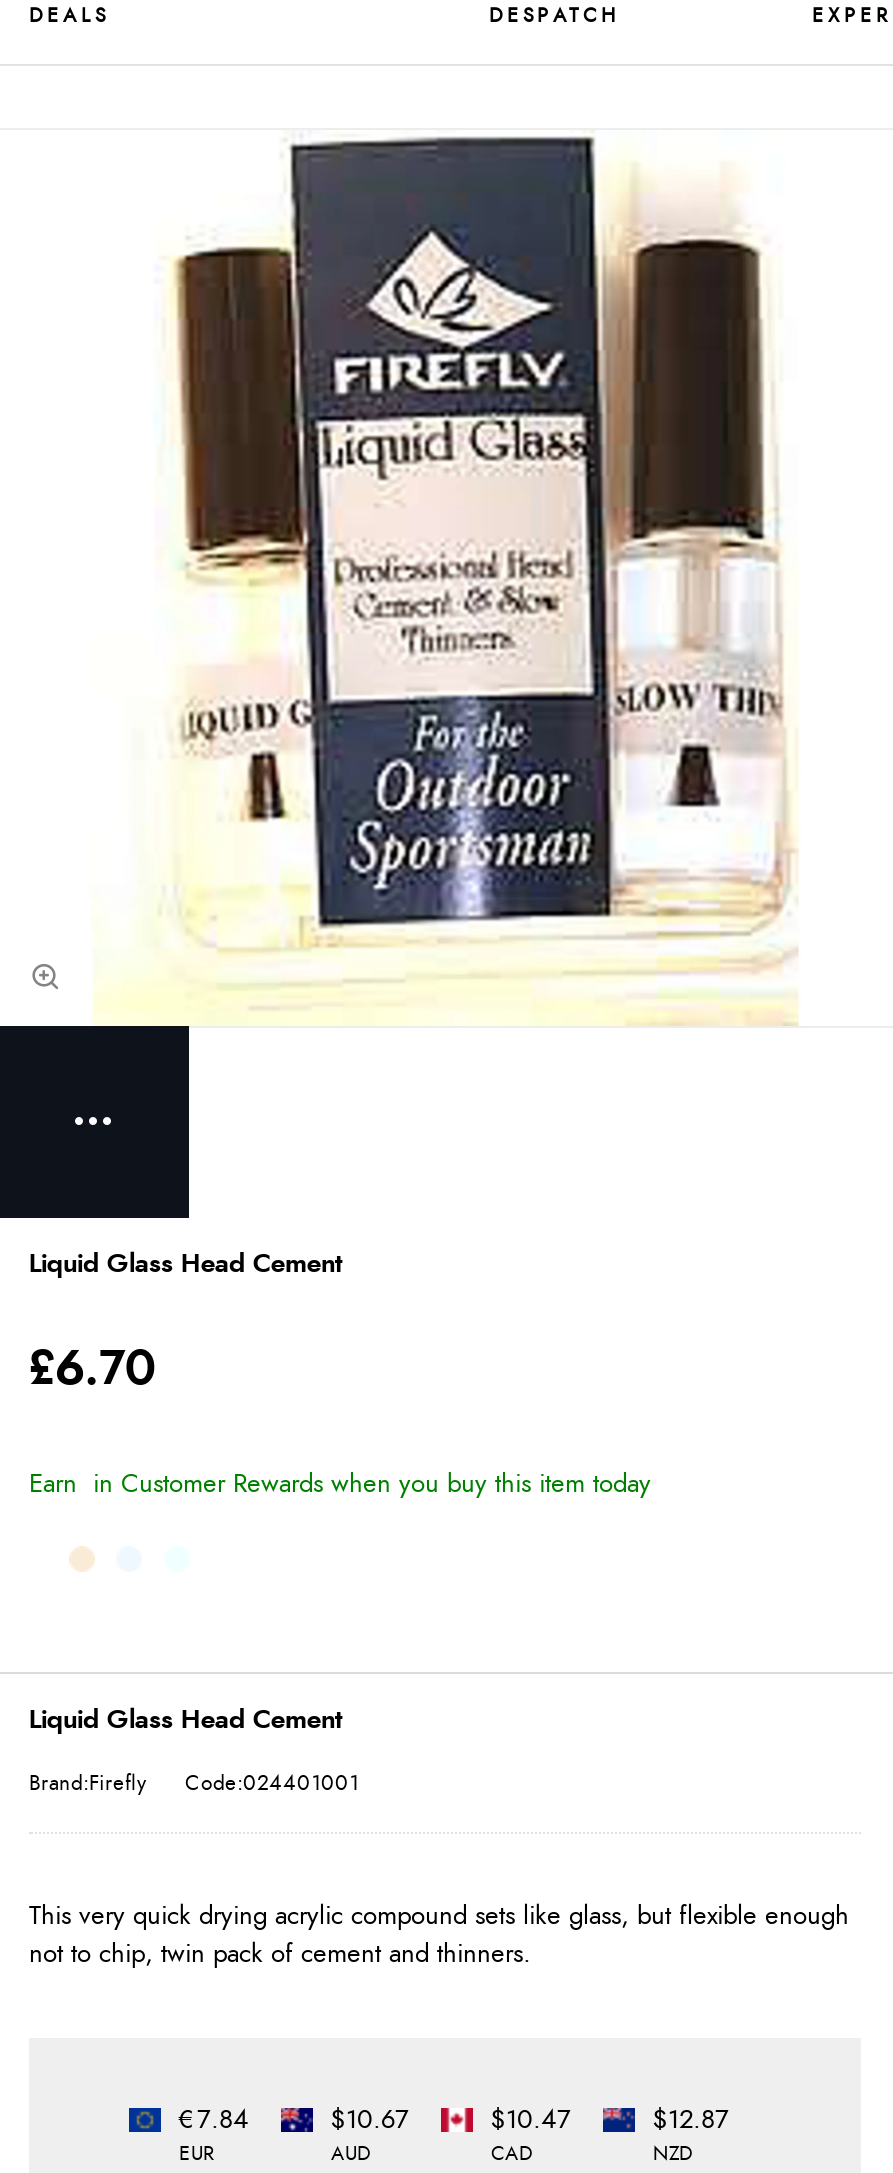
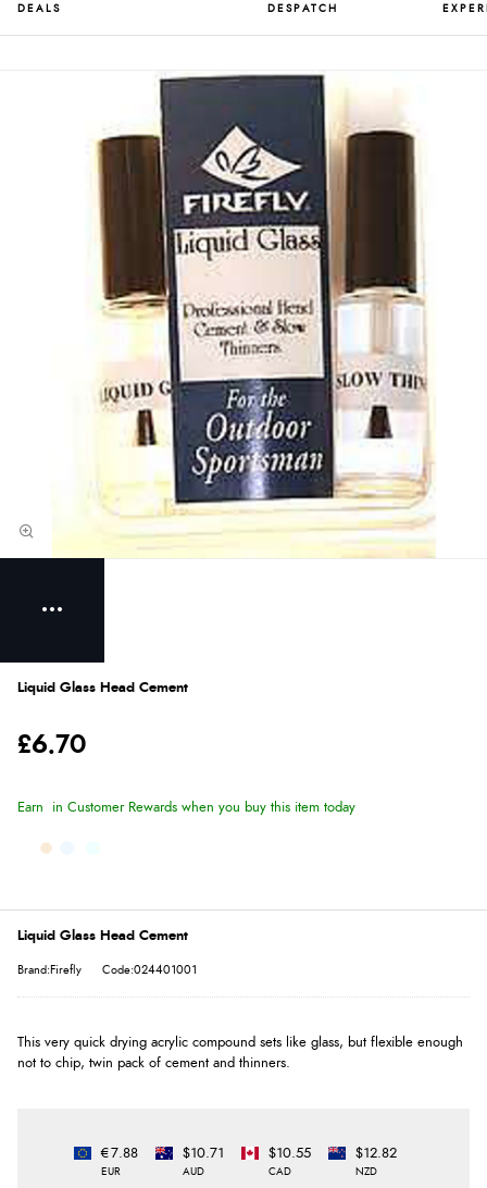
[179,2108,249,2134] €7.84 -> [101,1146,138,1161] €7.88
[331,2108,409,2134] $10.67 -> [182,1146,223,1161] $10.71
[491,2108,571,2134] $10.47 -> [268,1146,310,1161] $10.55
[653,2108,729,2134] $12.87 -> [355,1146,396,1161] $12.82

